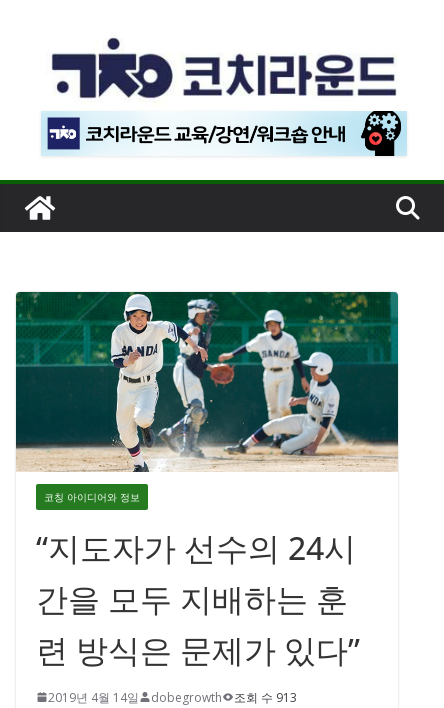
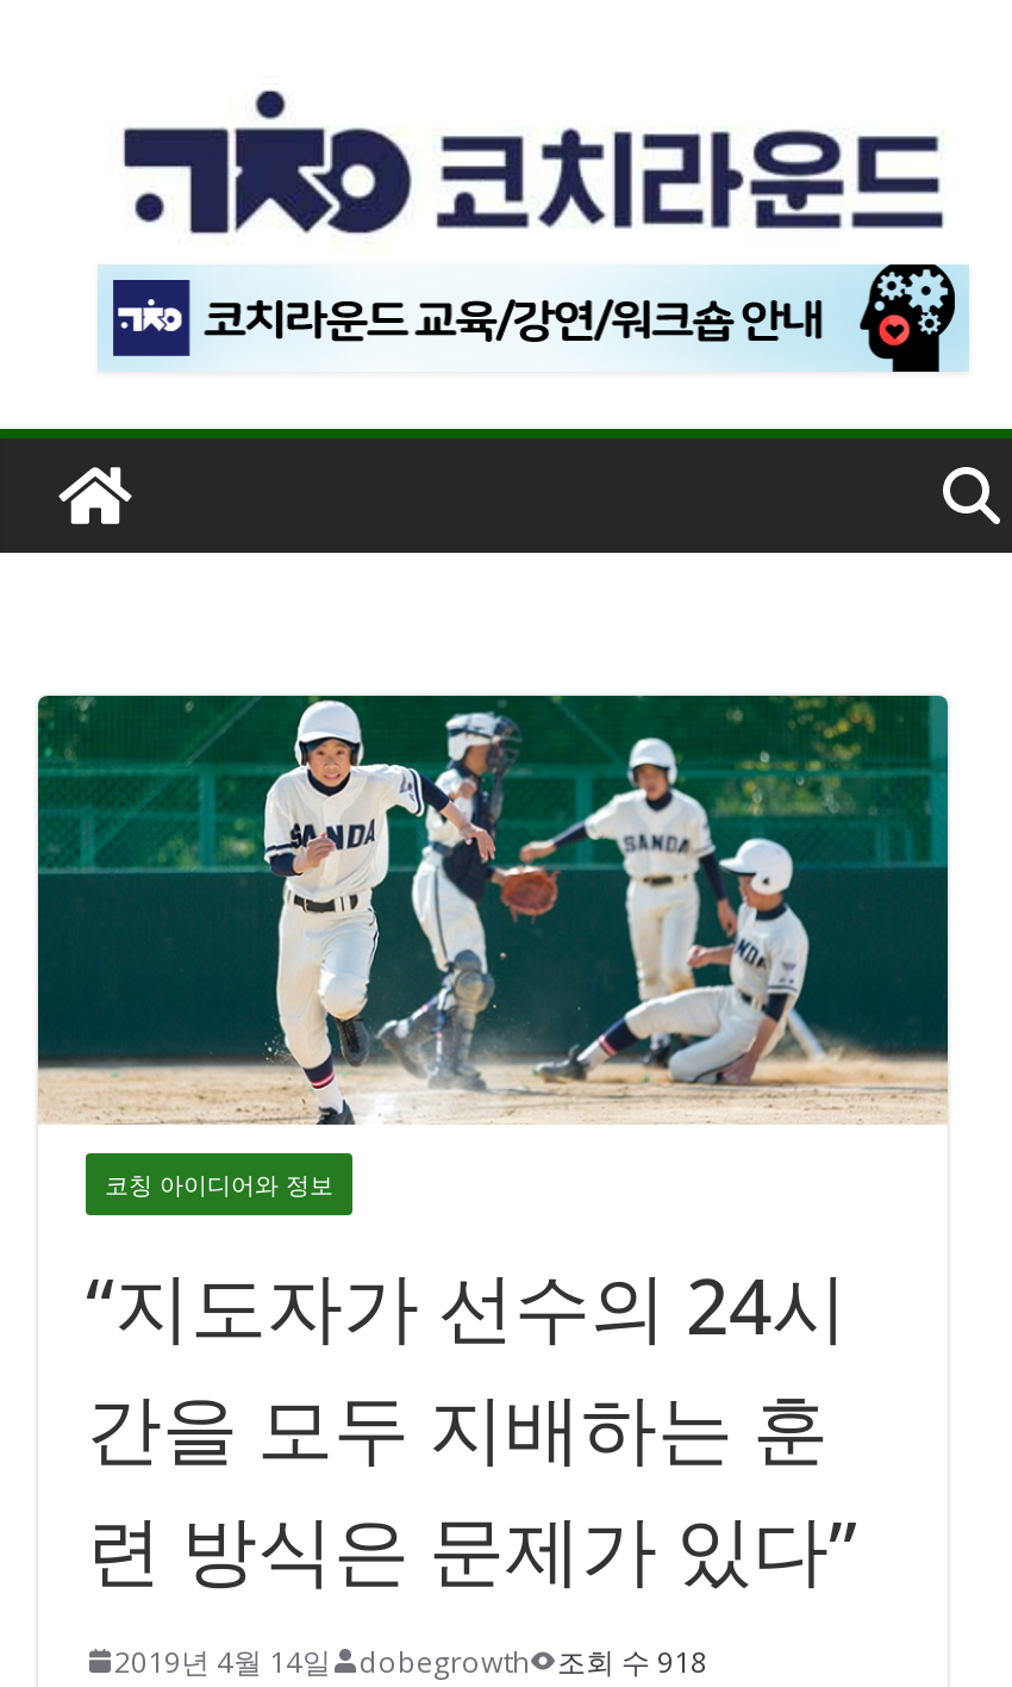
[234,689,297,706] 조회 수 913 -> [557,1642,707,1682] 조회 수 918

